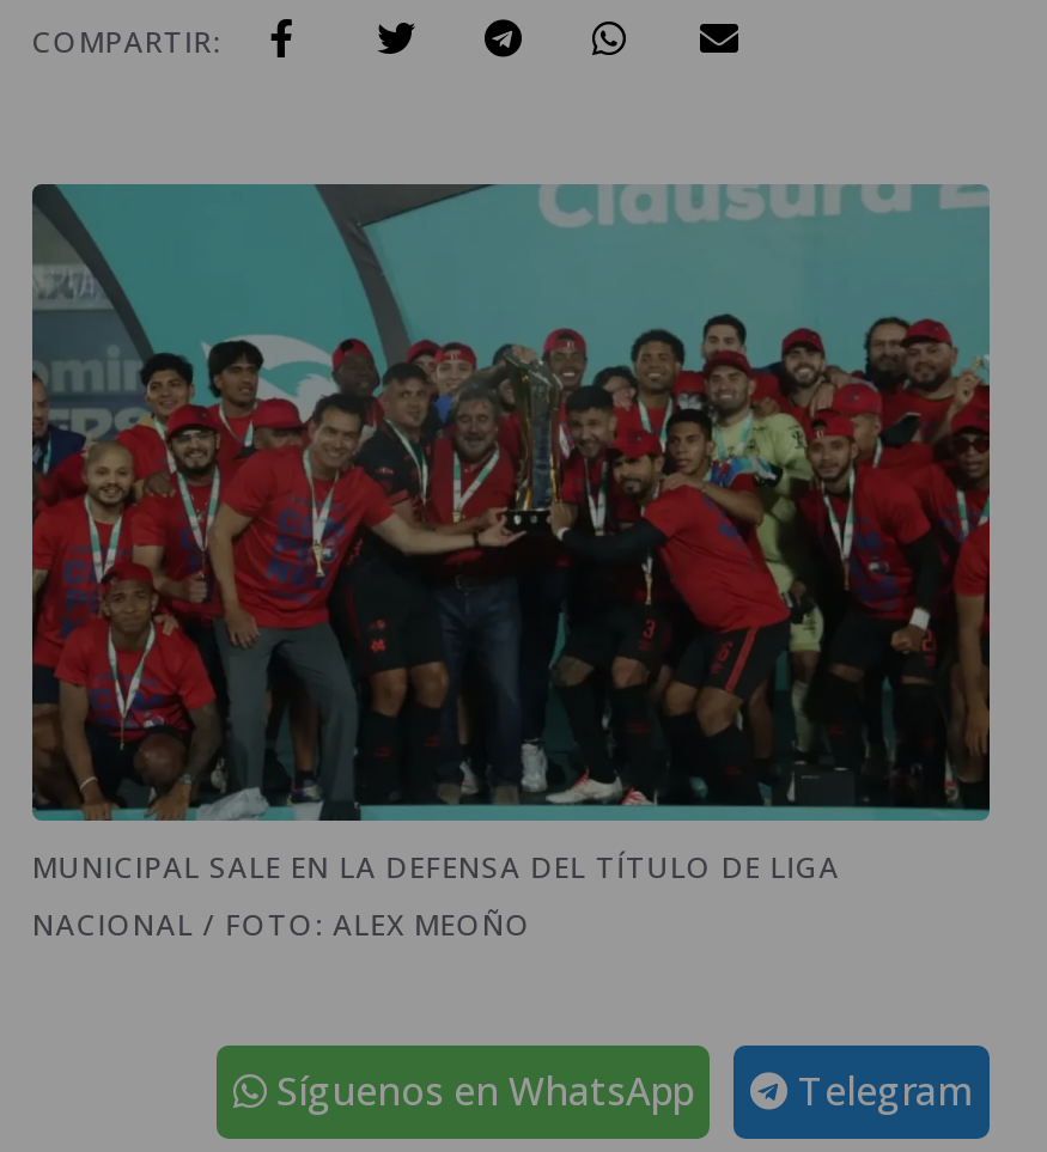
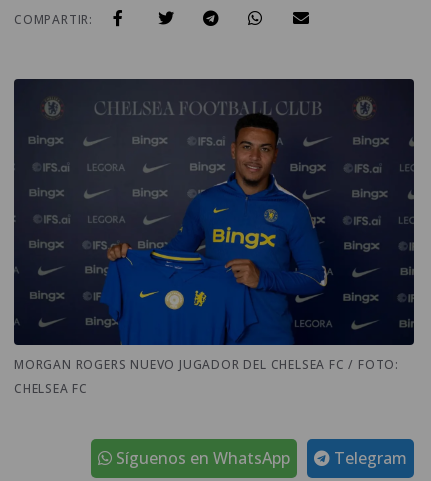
[30,182,992,946] [image] | MUNICIPAL SALE EN LA DEFENSA DEL TÍTULO DE LIGA | NACIONAL / FOTO: ALEX MEOÑO -> [13,78,415,397] [image] | MORGAN ROGERS NUEVO JUGADOR DEL CHELSEA FC / FOTO: | CHELSEA FC

